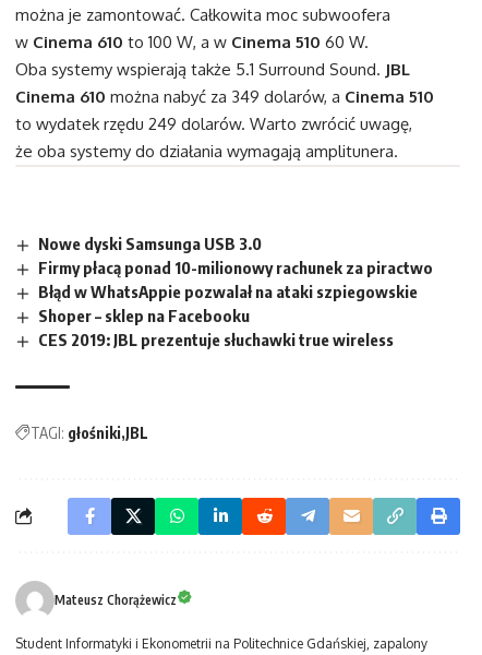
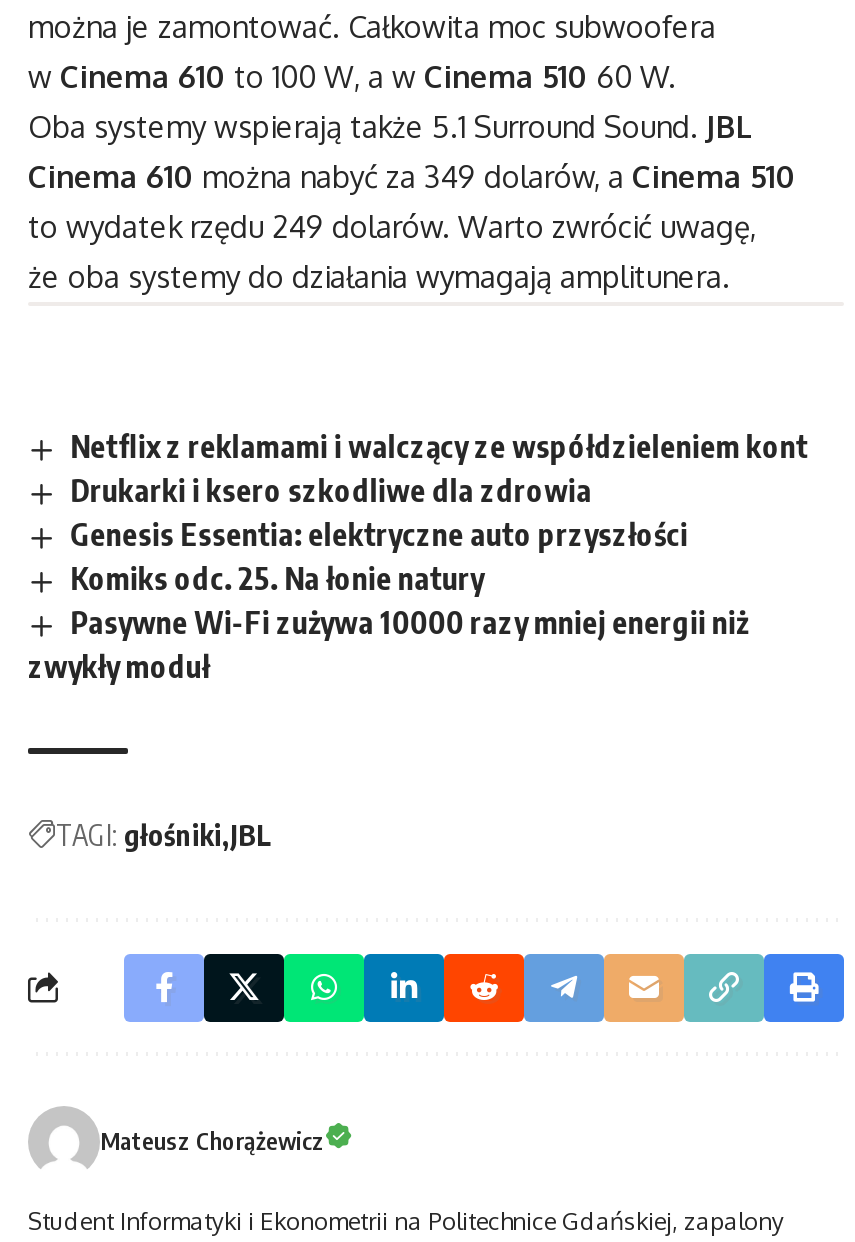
[38,234,433,349] Nowe dyski Samsunga USB 3.0 | Firmy płacą ponad 10-milionowy rachunek za piractwo | Błąd w WhatsAppie pozwalał na ataki szpiegowskie | Shoper – sklep na Facebooku | CES 2019: JBL prezentuje słuchawki true wireless -> [28,428,808,683] Netflix z reklamami i walczący ze współdzieleniem kont | Drukarki i ksero szkodliwe dla zdrowia | Genesis Essentia: elektryczne auto przyszłości | Komiks odc. 25. Na łonie natury | Pasywne Wi-Fi zużywa 10000 razy mniej energii niż | zwykły moduł

